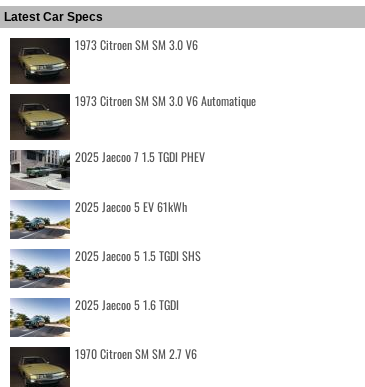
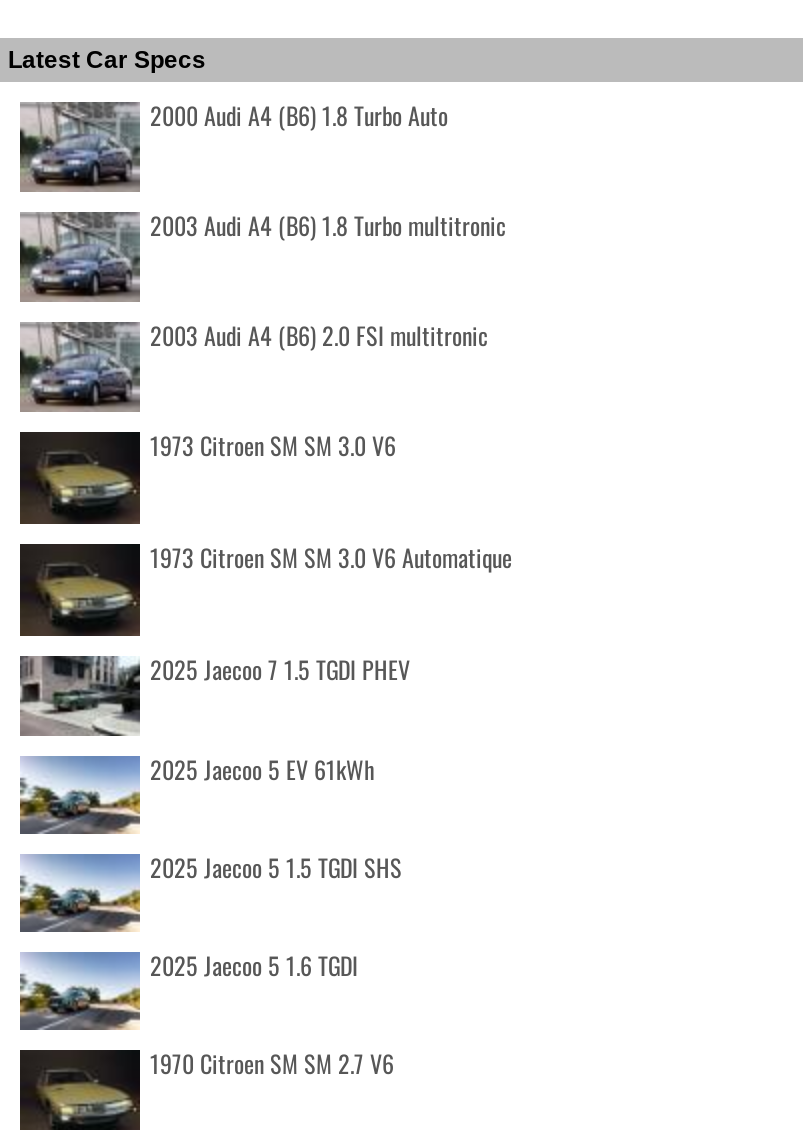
none -> [20,98,506,352] [image] | 2000 Audi A4 (B6) 1.8 Turbo Auto | 2003 Audi A4 (B6) 1.8 Turbo multitronic | 2003 Audi A4 (B6) 2.0 FSI multitronic
none -> [20,210,140,304] [image]
none -> [20,320,140,410] [image]

